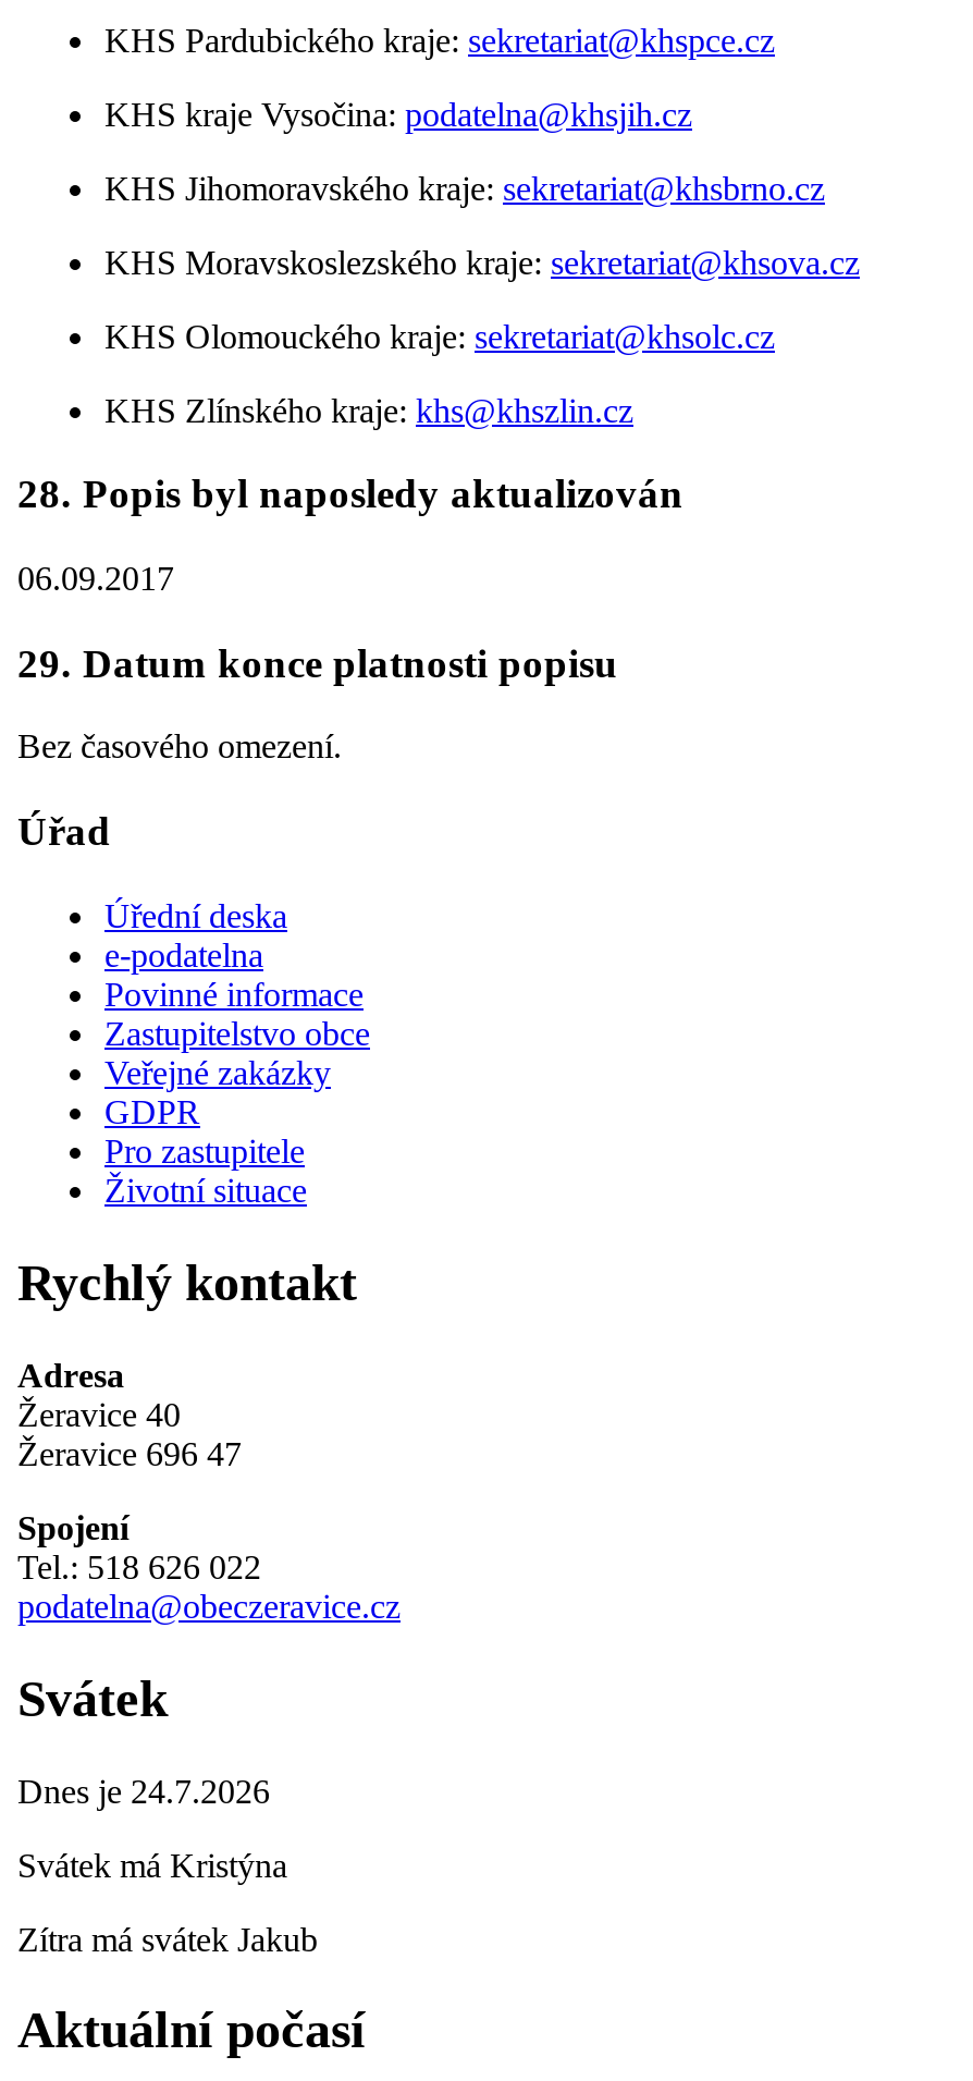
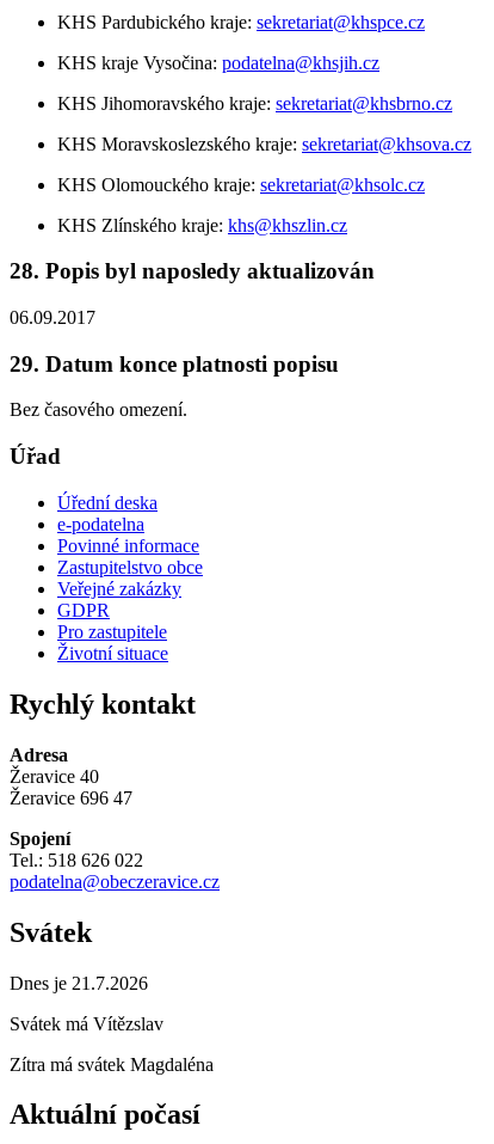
[17,1772,270,1809] Dnes je 24.7.2026 -> [10,972,148,993] Dnes je 21.7.2026
[17,1846,287,1883] Svátek má Kristýna -> [10,1013,163,1033] Svátek má Vítězslav
[17,1920,318,1957] Zítra má svátek Jakub -> [10,1054,214,1074] Zítra má svátek Magdaléna

